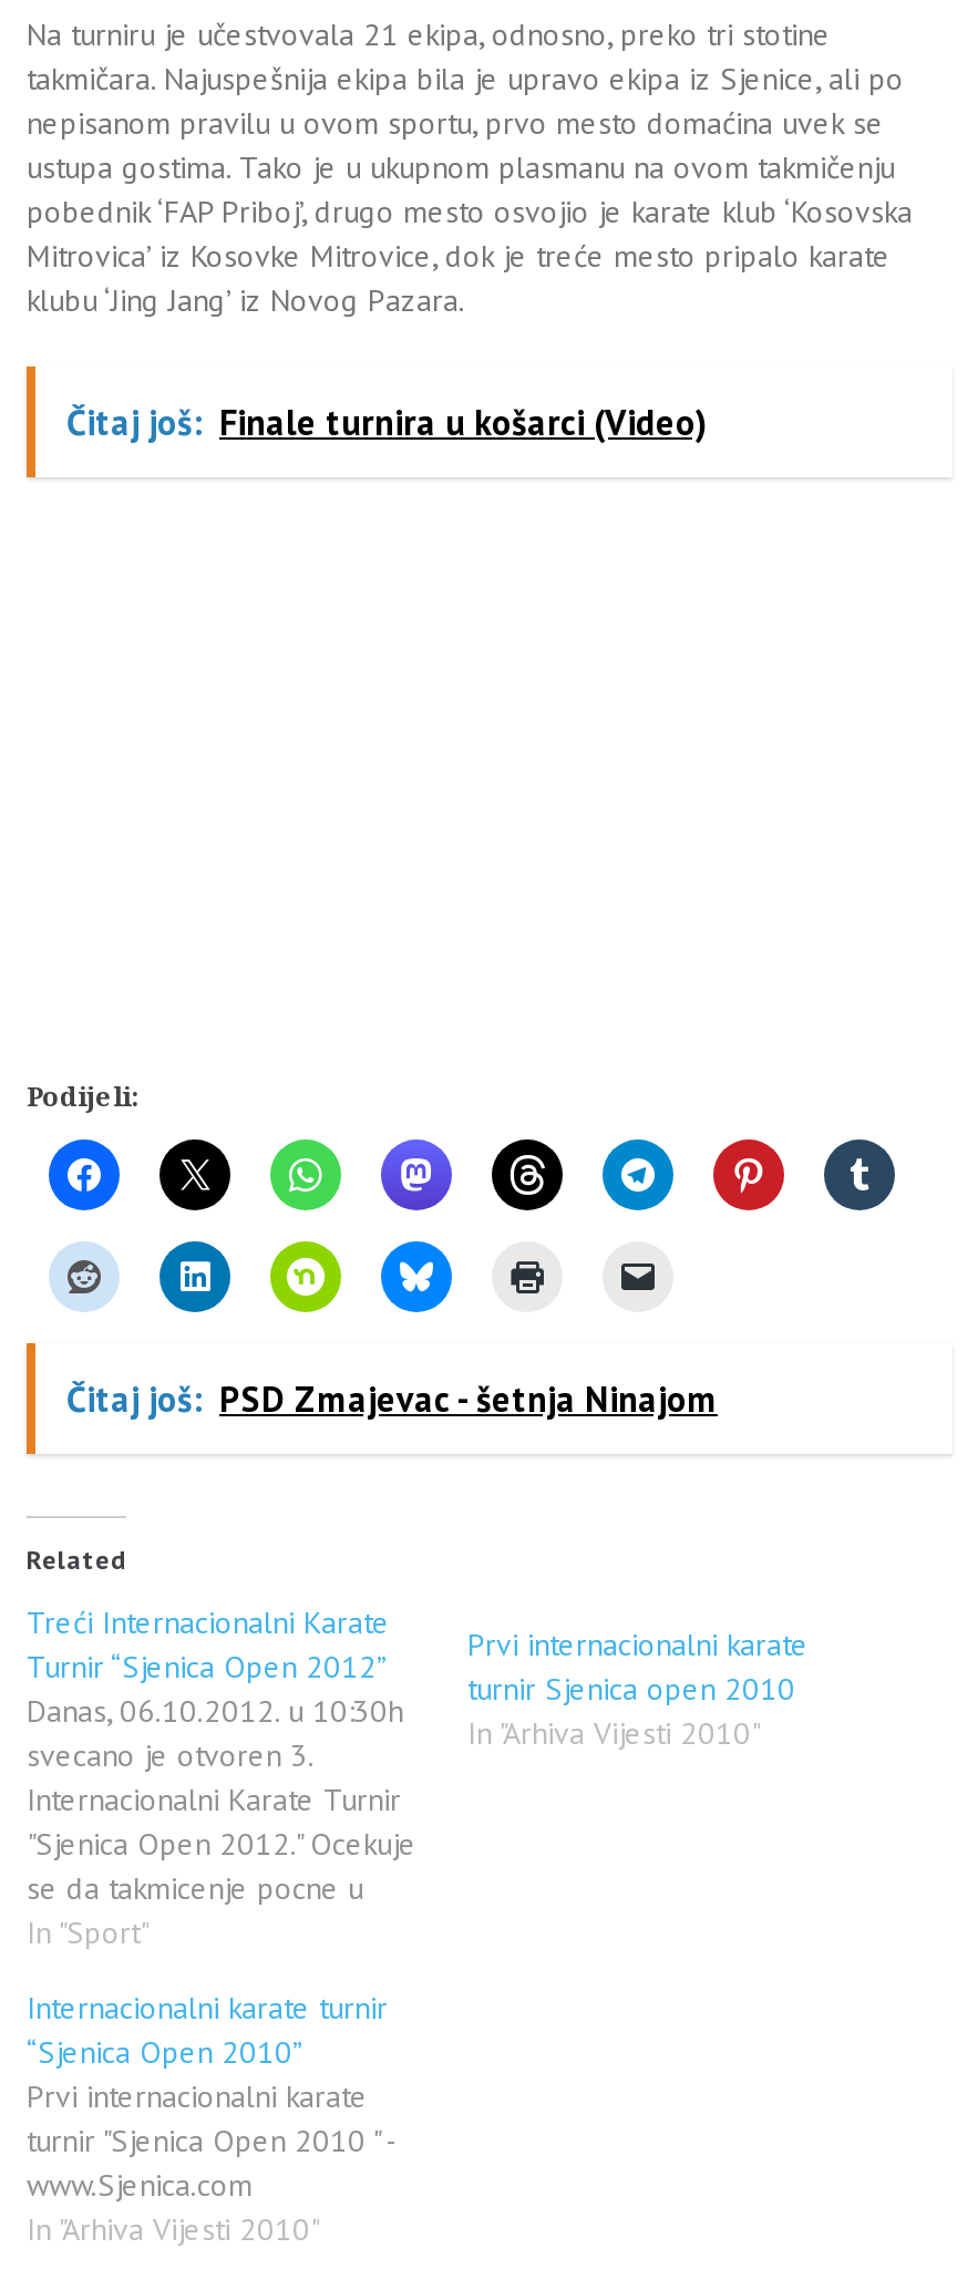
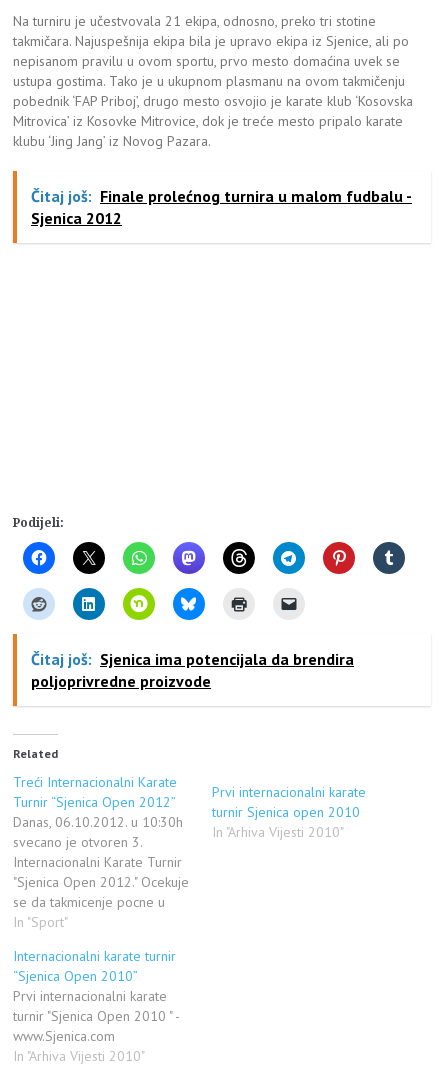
[66,399,707,444] Čitaj još: Finale turnira u košarci (Video) -> [31,186,412,228] Čitaj još: Finale prolećnog turnira u malom fudbalu - | Sjenica 2012
[66,1377,718,1421] Čitaj još: PSD Zmajevac - šetnja Ninajom -> [31,649,354,691] Čitaj još: Sjenica ima potencijala da brendira | poljoprivredne proizvode

